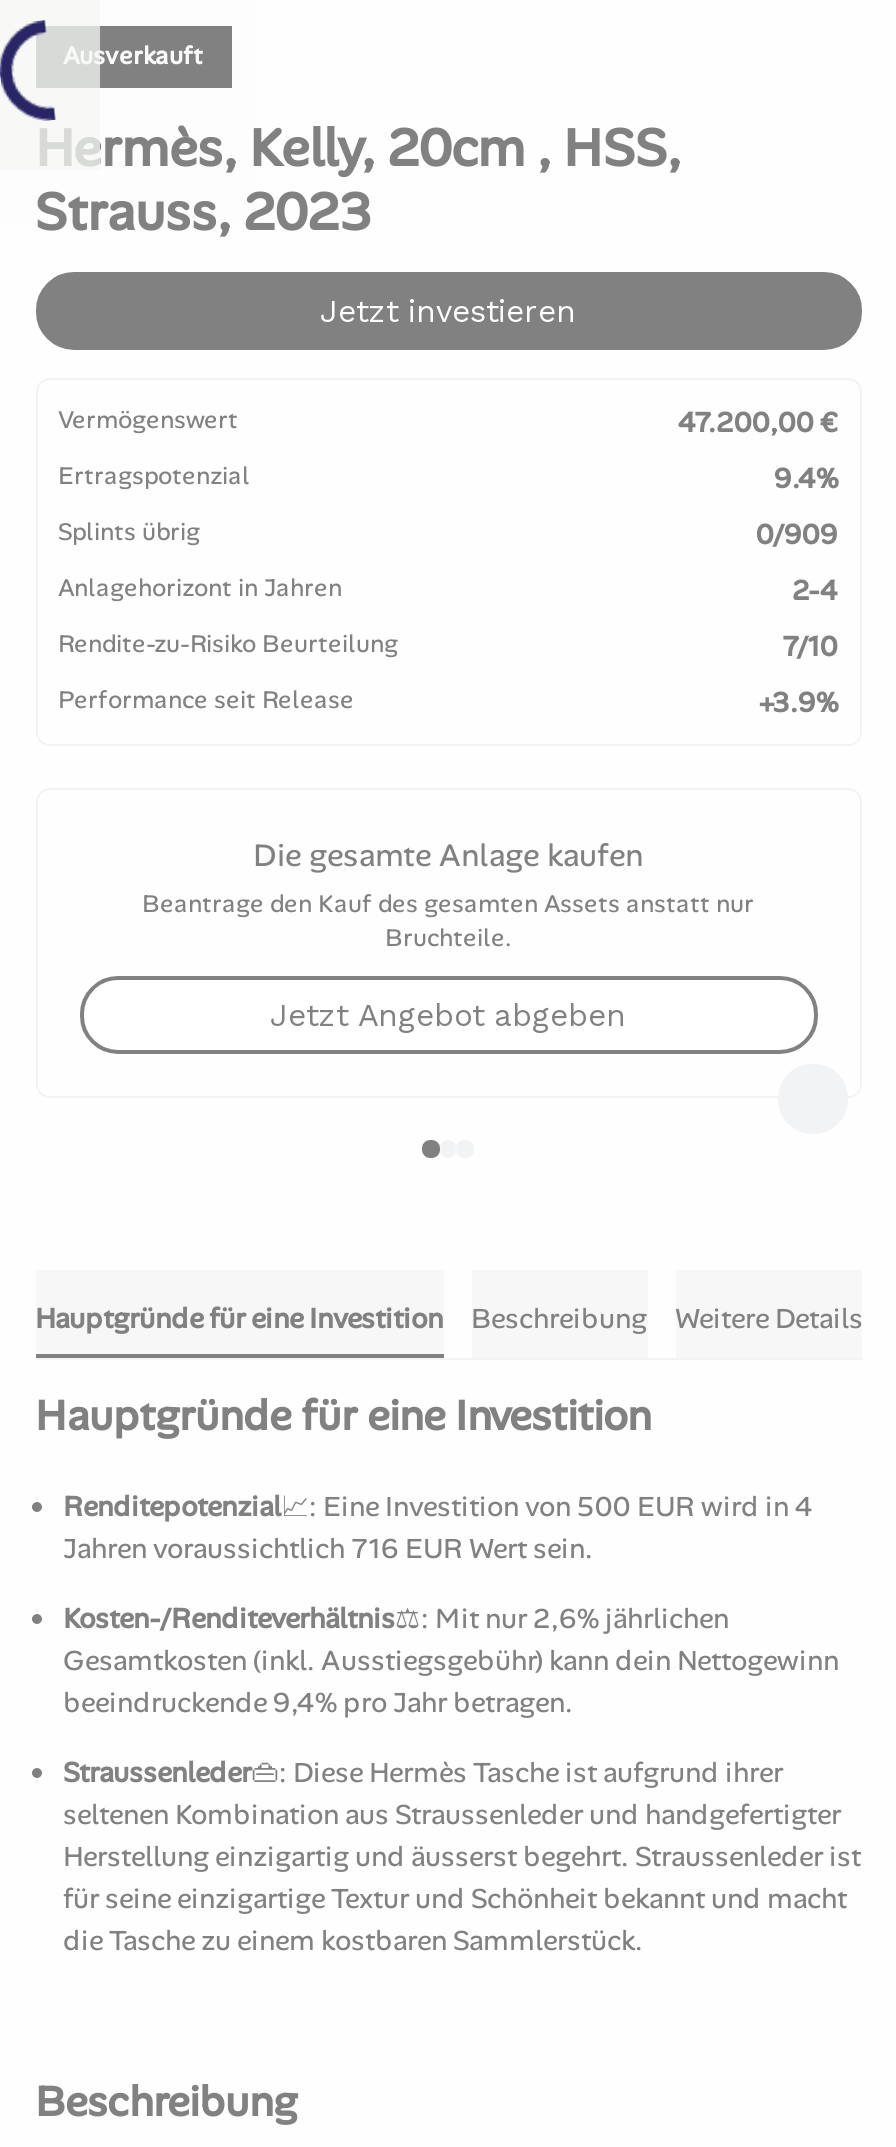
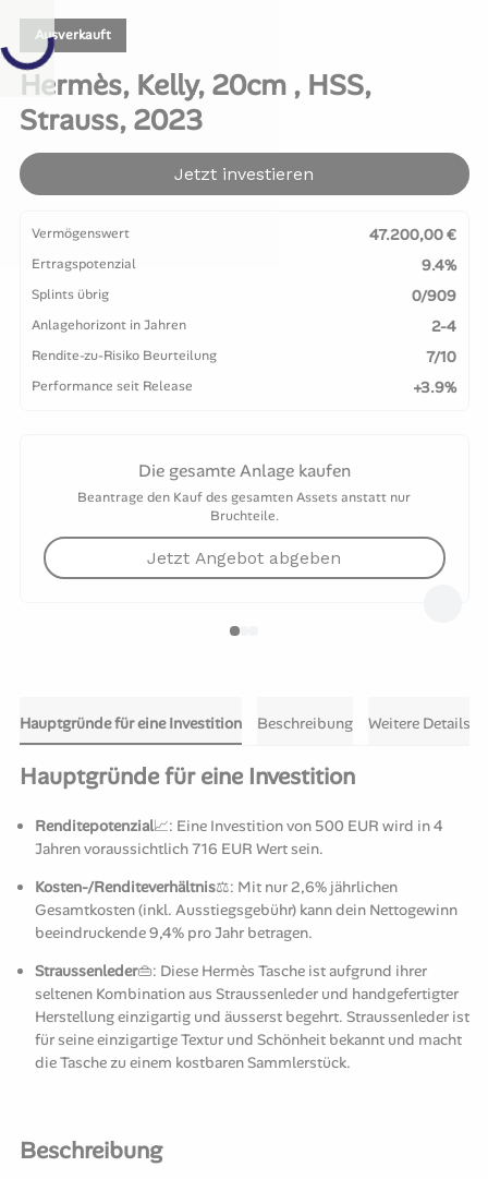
[6,18,102,110] [image] -> [3,15,54,64] [image]

